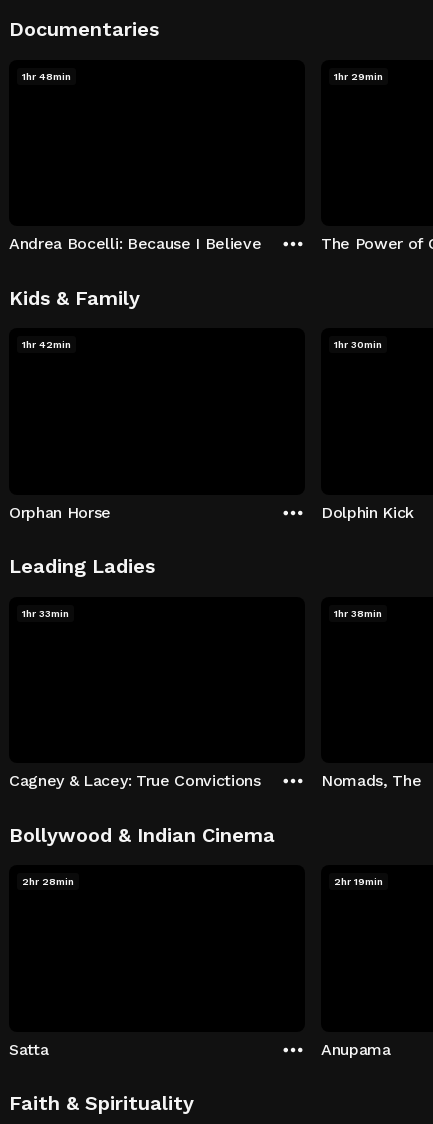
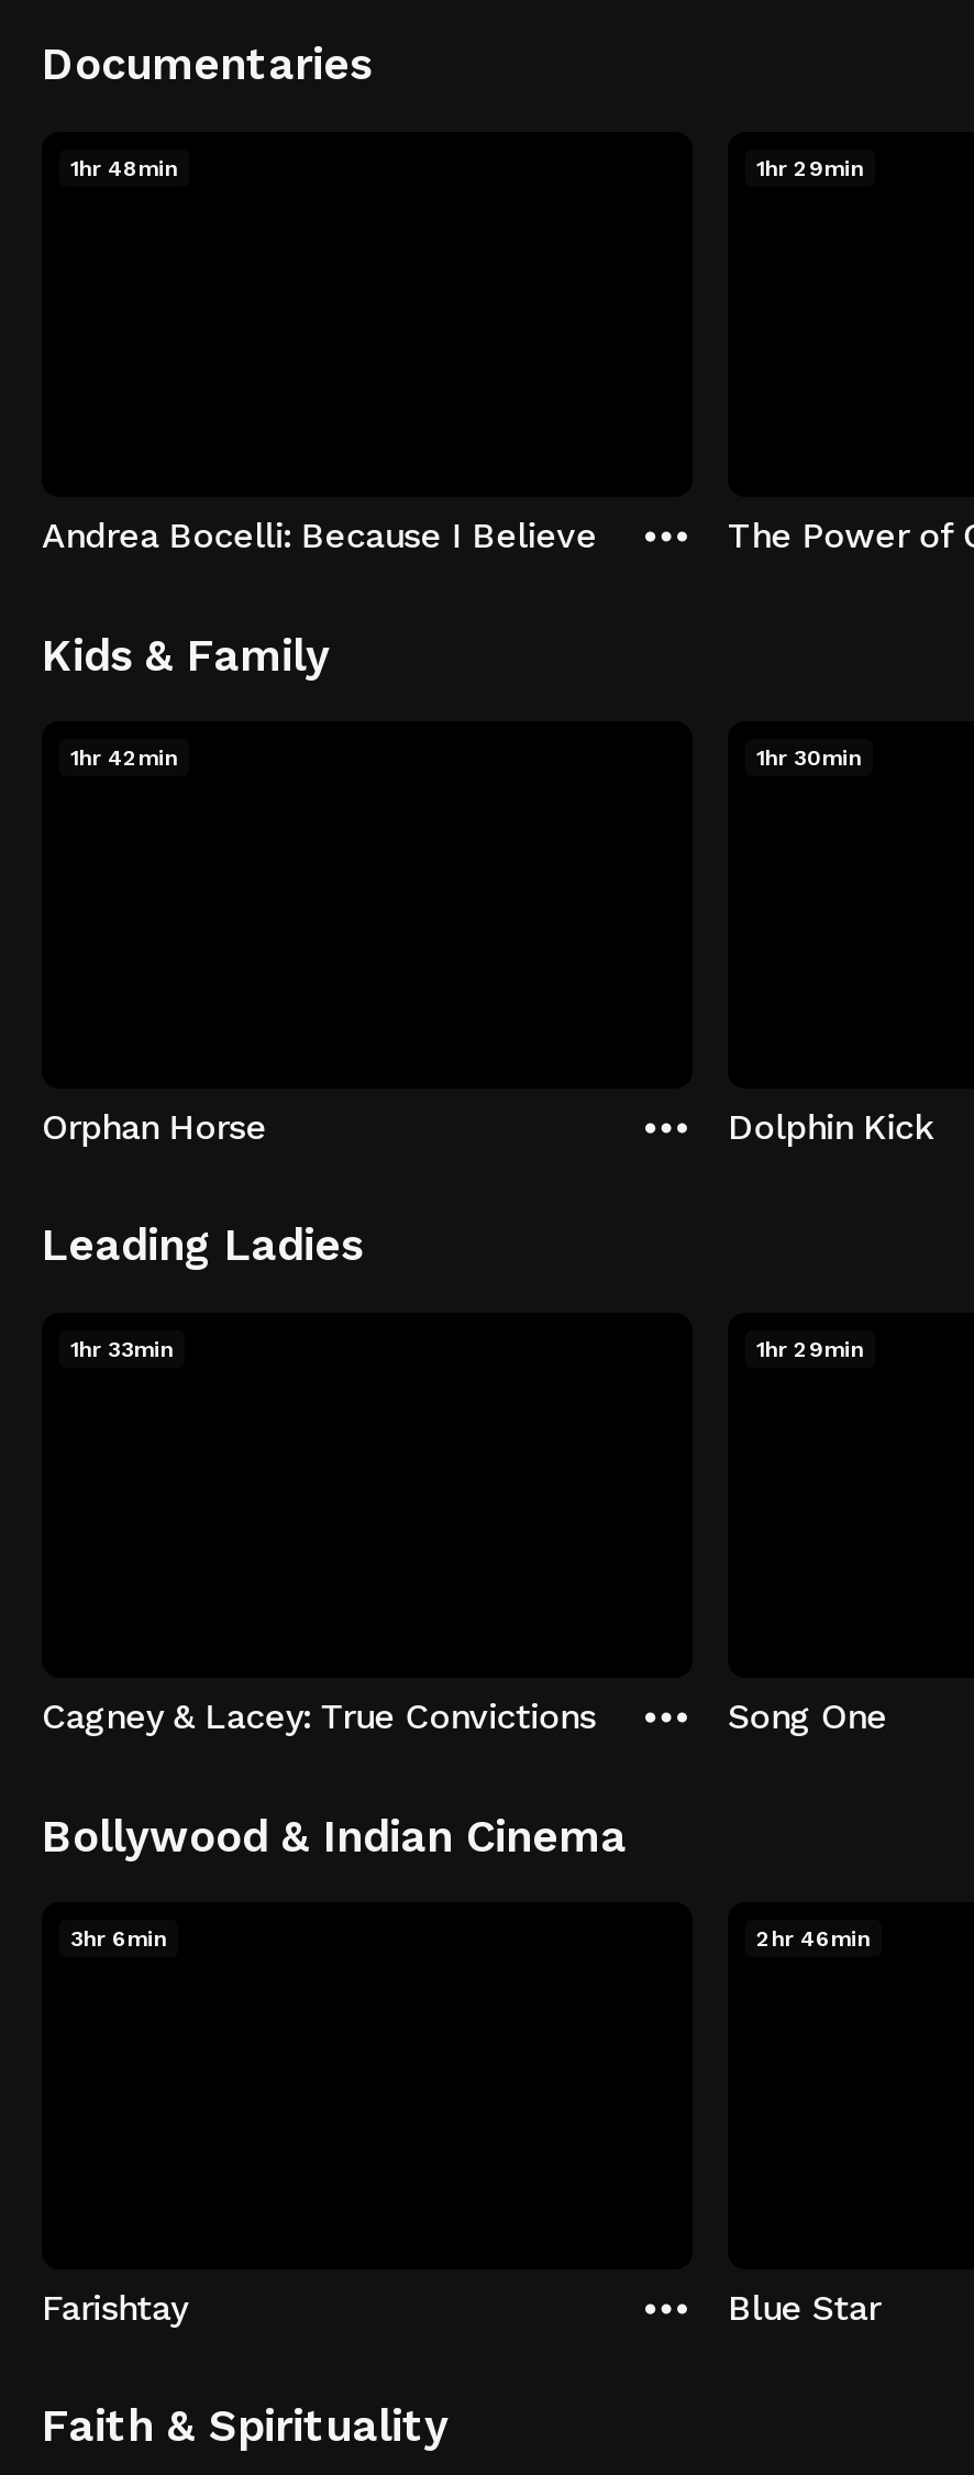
[334,607,382,618] 1hr 38min -> [756,1336,864,1360] 1hr 29min
[321,771,421,790] Nomads, The -> [728,1695,887,1737] Song One
[22,876,74,887] 2hr 28min -> [70,1926,167,1951] 3hr 6min
[334,876,383,887] 2hr 19min -> [756,1926,871,1951] 2hr 46min
[9,1039,48,1058] Satta -> [42,2286,187,2328] Farishtay
[321,1039,391,1058] Anupama -> [728,2286,880,2328] Blue Star

